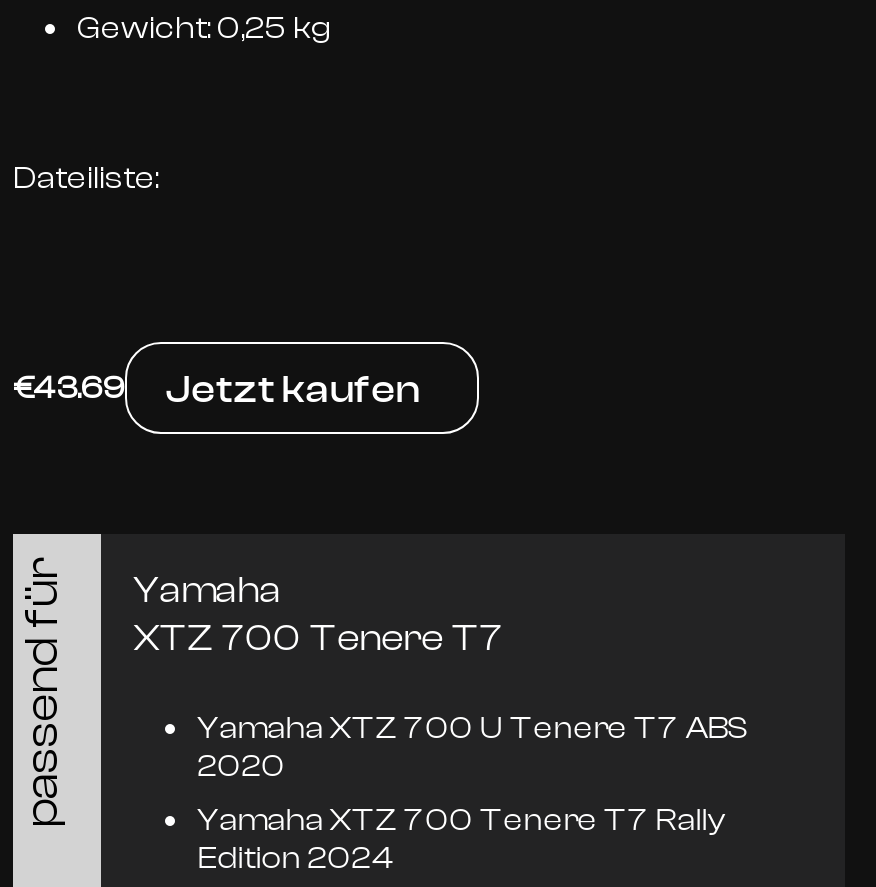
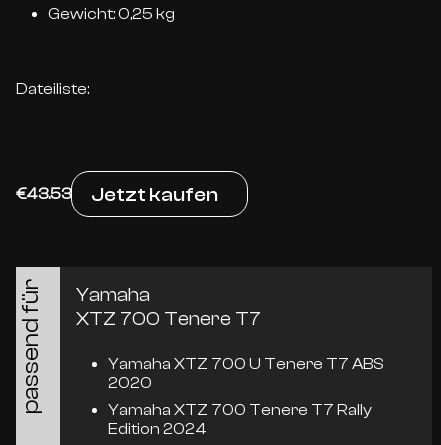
[13,365,419,411] €43.69 Jetzt kaufen -> [16,183,218,206] €43.53 Jetzt kaufen

